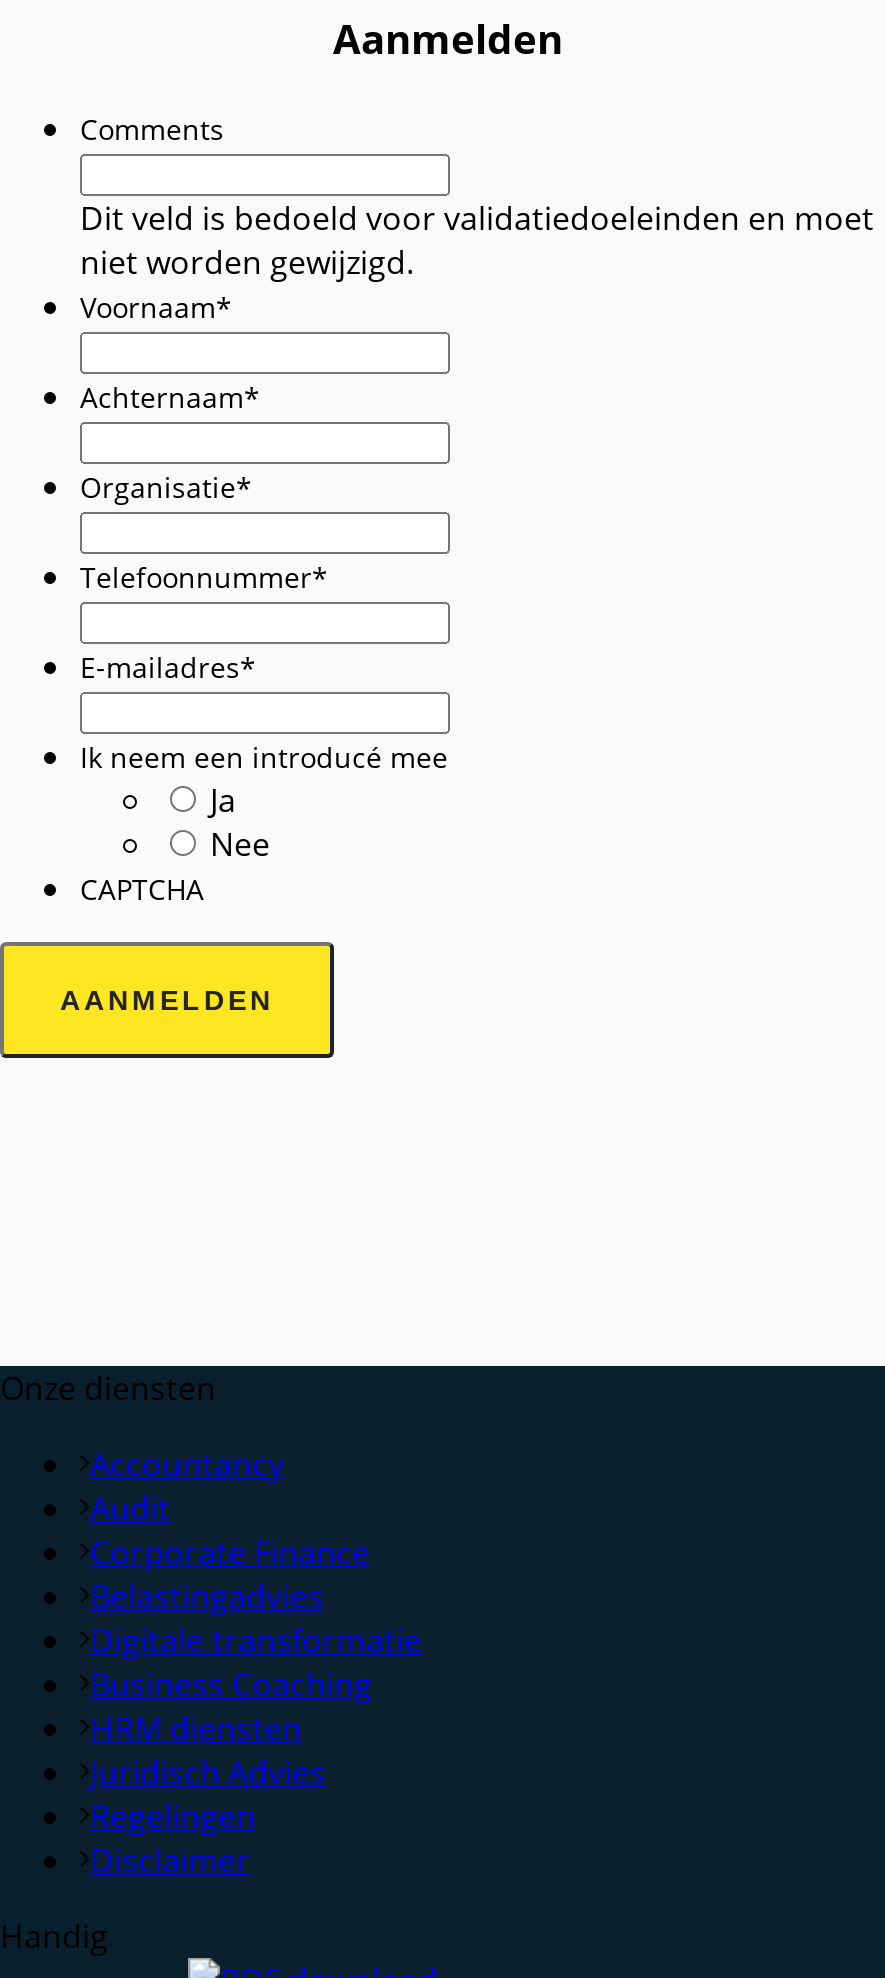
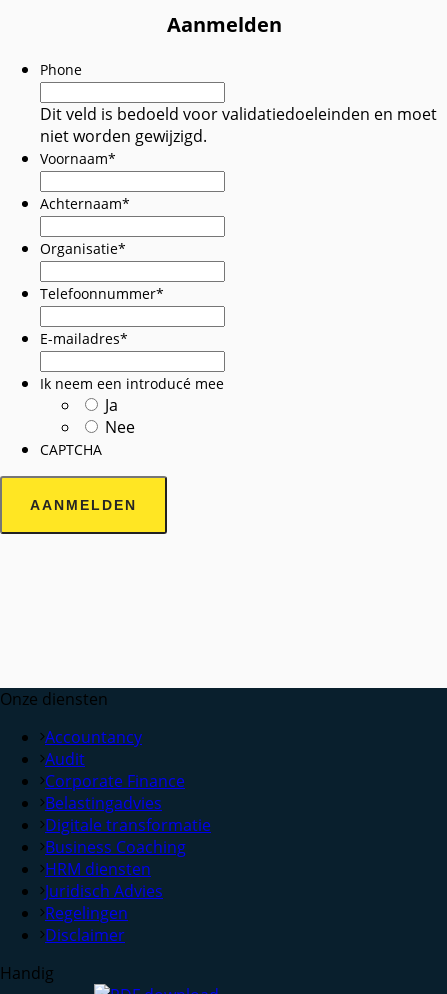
[80,109,224,147] Comments -> [40,60,82,79] Phone

